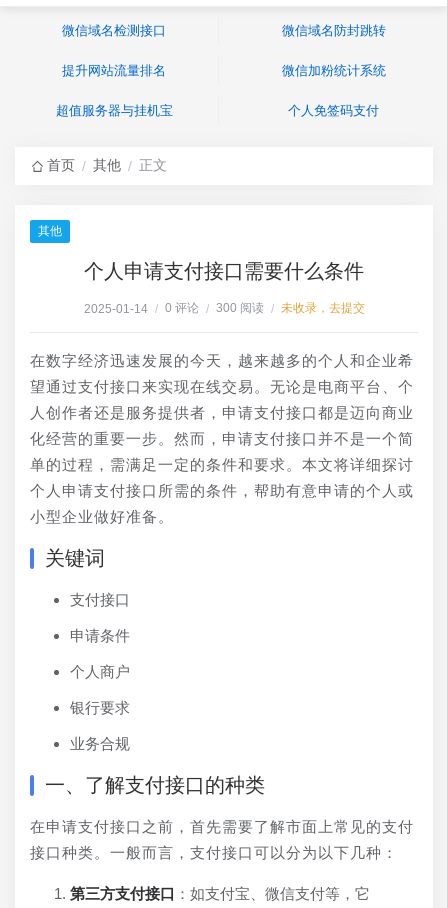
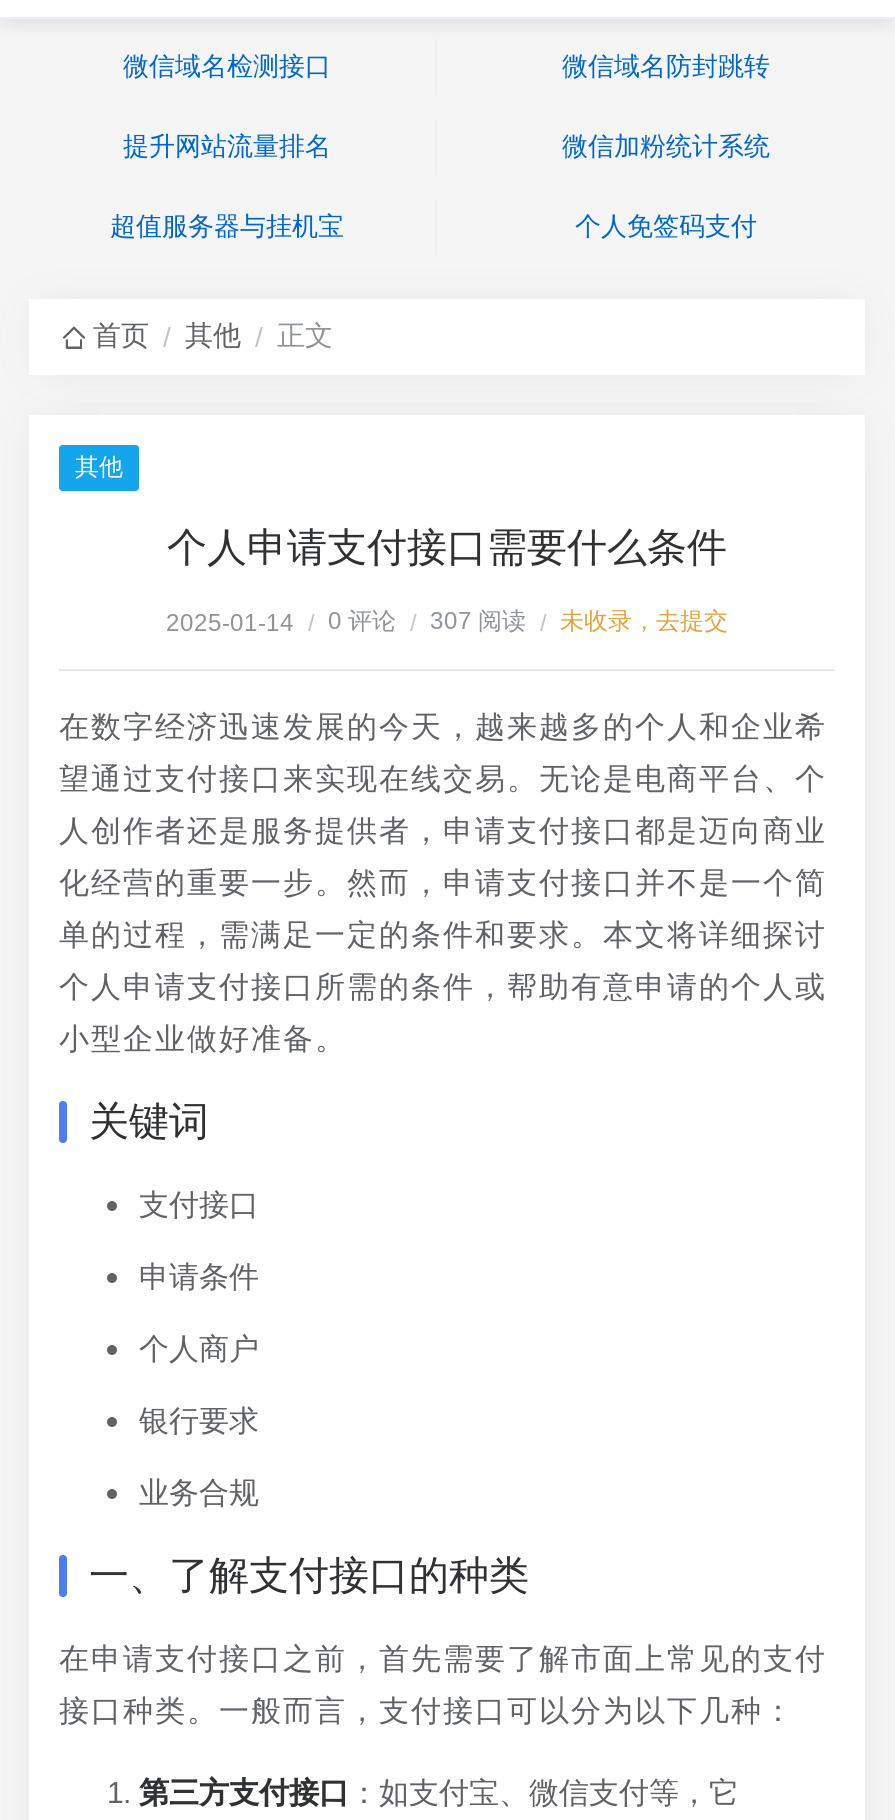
[83,301,364,315] 2025-01-14 / 0 评论 / 300 阅读 / 未收录，去提交 -> [166,607,728,636] 2025-01-14 / 0 评论 / 307 阅读 / 未收录，去提交

